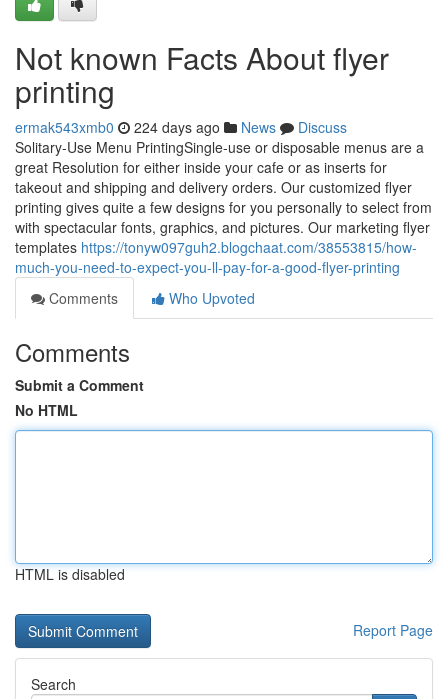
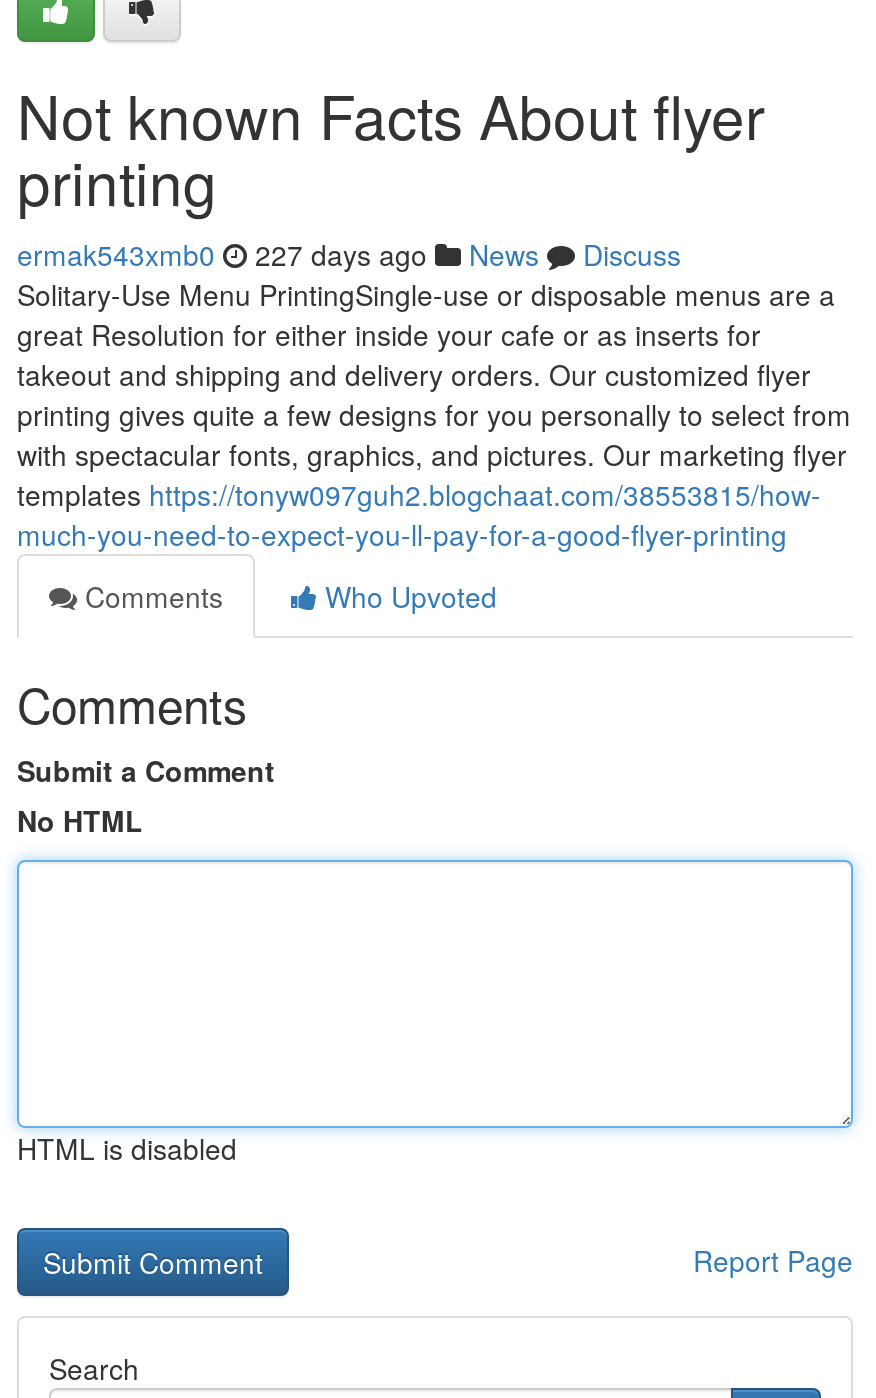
[15,117,347,137] ermak543xmb0 224 days ago News Discuss -> [17,234,681,274] ermak543xmb0 227 days ago News Discuss

